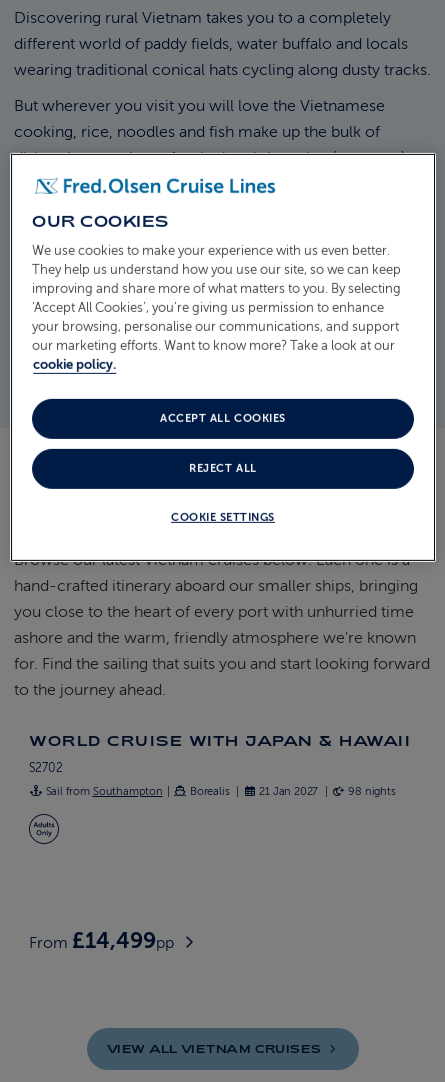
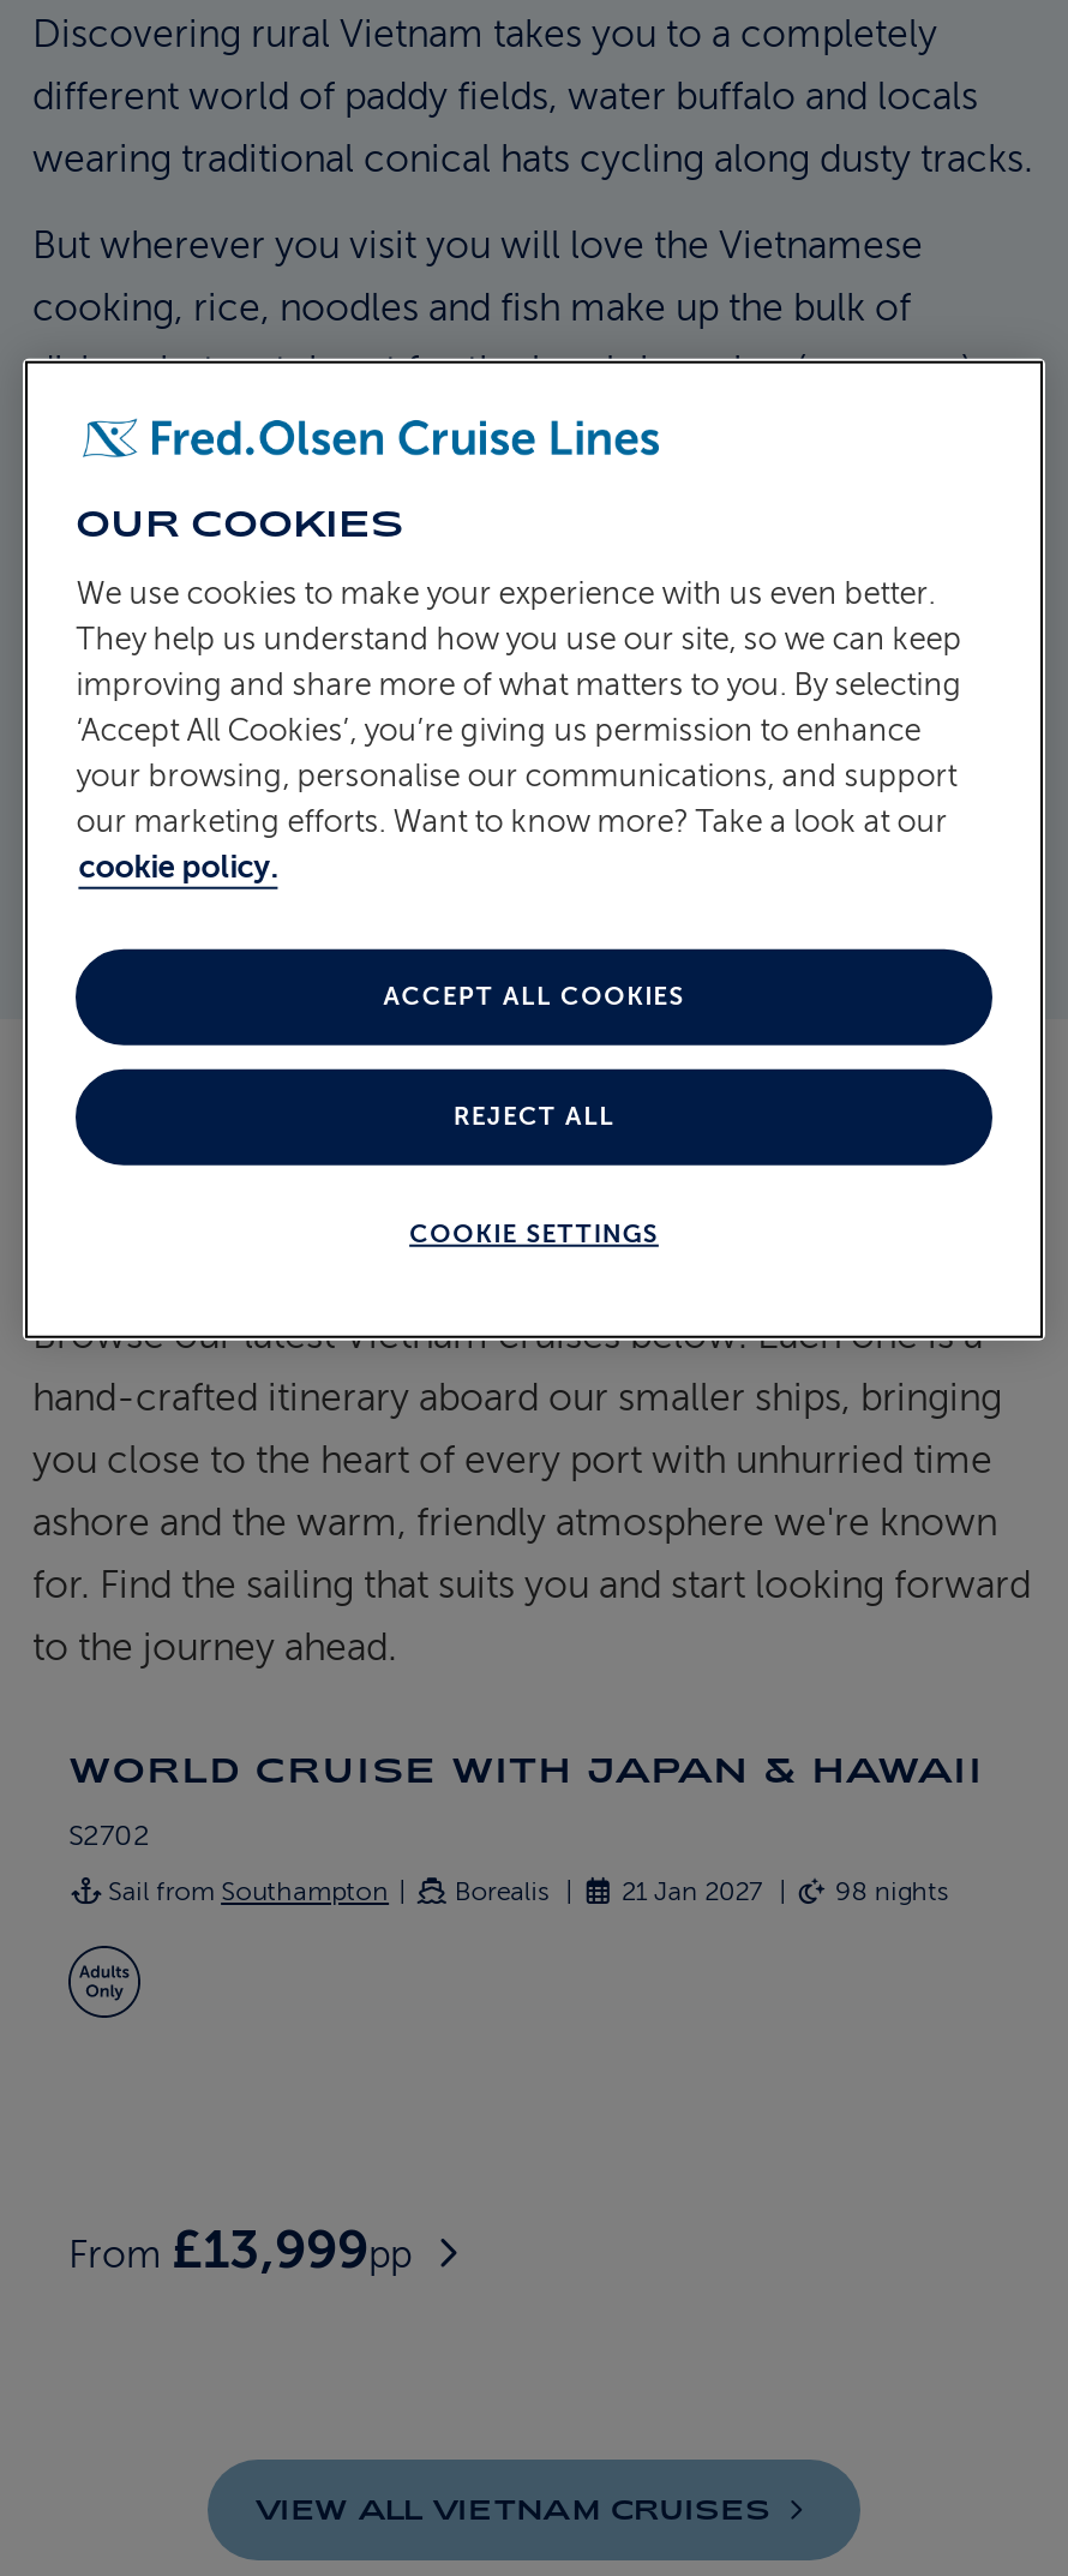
[29,928,174,953] From £14,499pp -> [68,2219,412,2280] From £13,999pp

